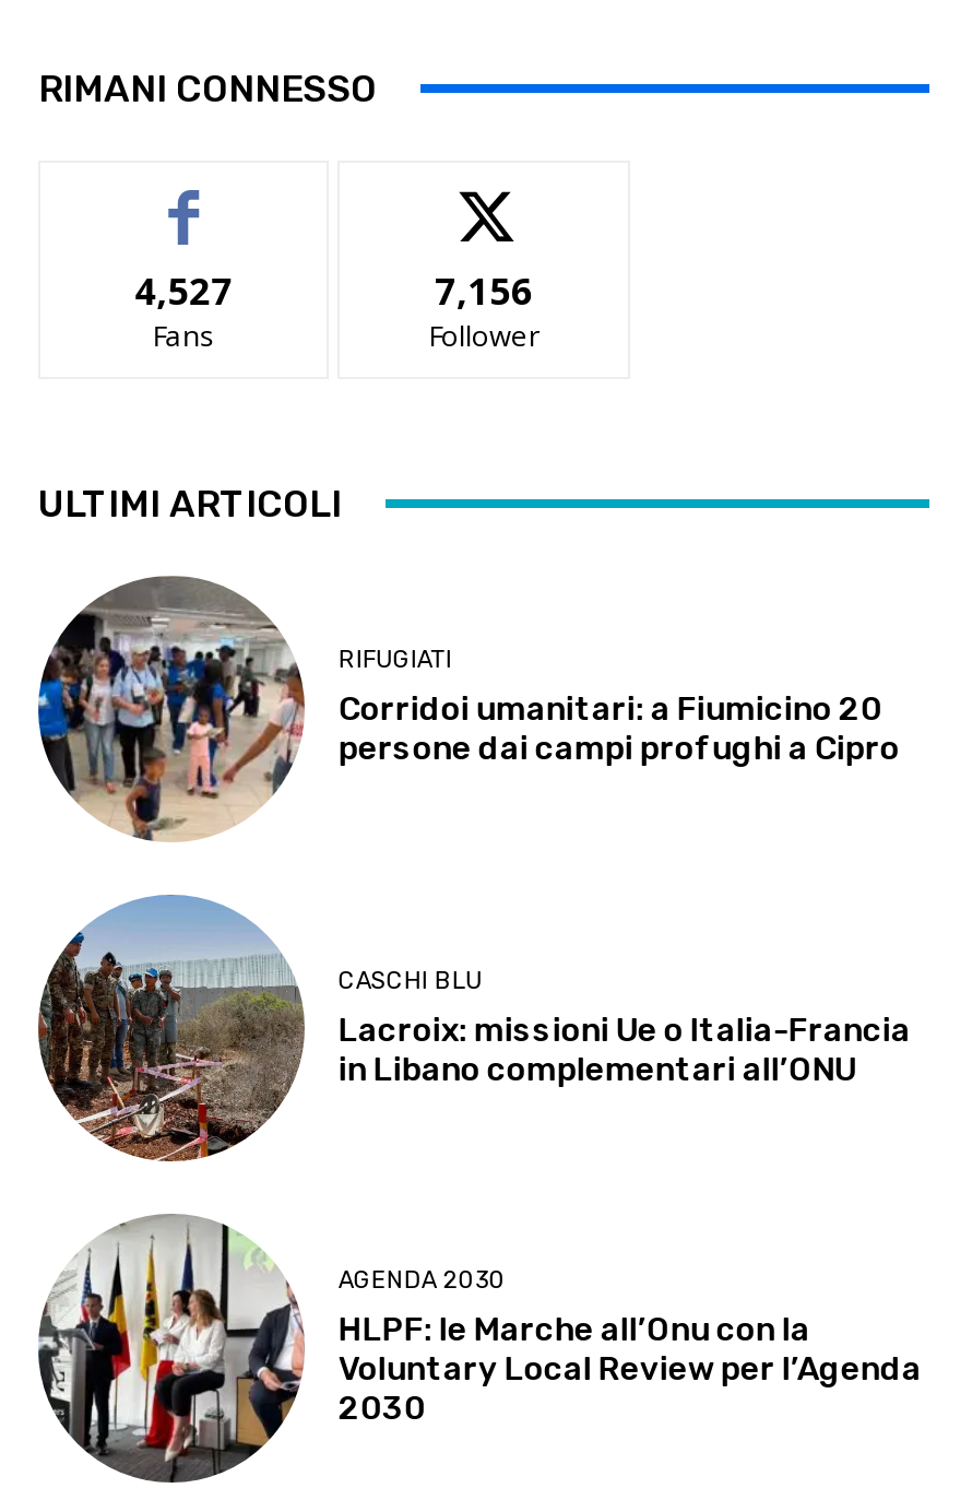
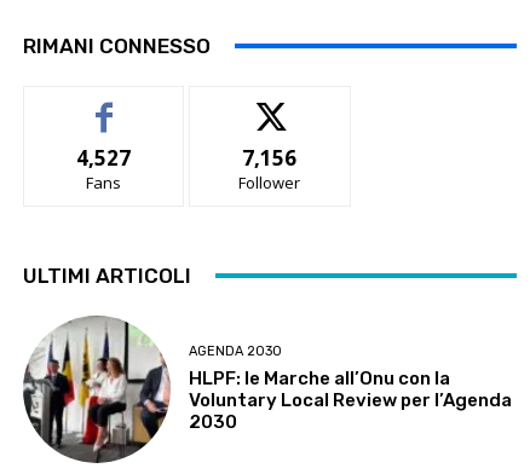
[38,578,900,842] [image] | RIFUGIATI | Corridoi umanitari: a Fiumicino 20 | persone dai campi profughi a Cipro -> none
[36,893,911,1164] [image] | CASCHI BLU | Lacroix: missioni Ue o Italia-Francia | in Libano complementari all’ONU -> none

